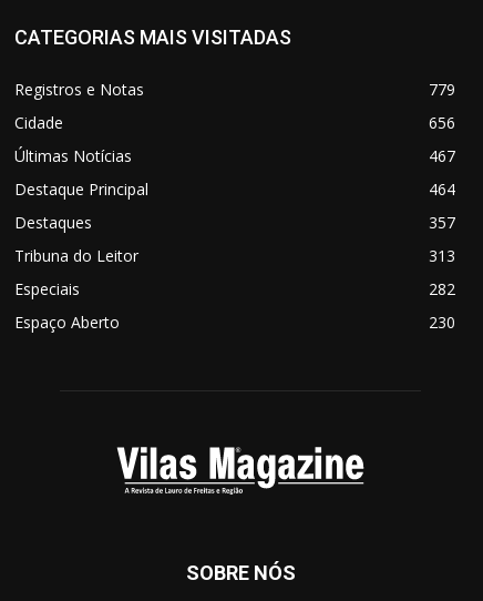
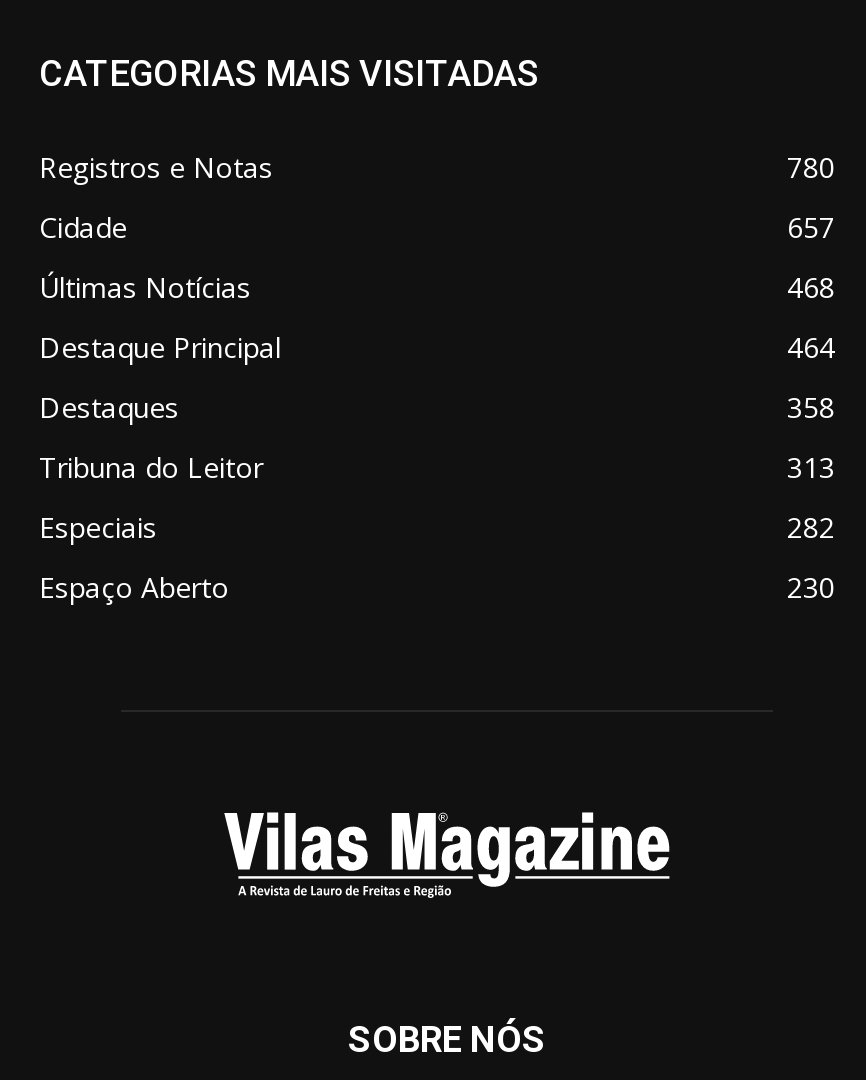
[429,79,455,100] 779 -> [787,148,835,186] 780
[429,112,455,133] 656 -> [787,208,835,246] 657
[429,145,455,167] 467 -> [787,268,835,306] 468
[429,212,455,233] 357 -> [787,388,835,426] 358

